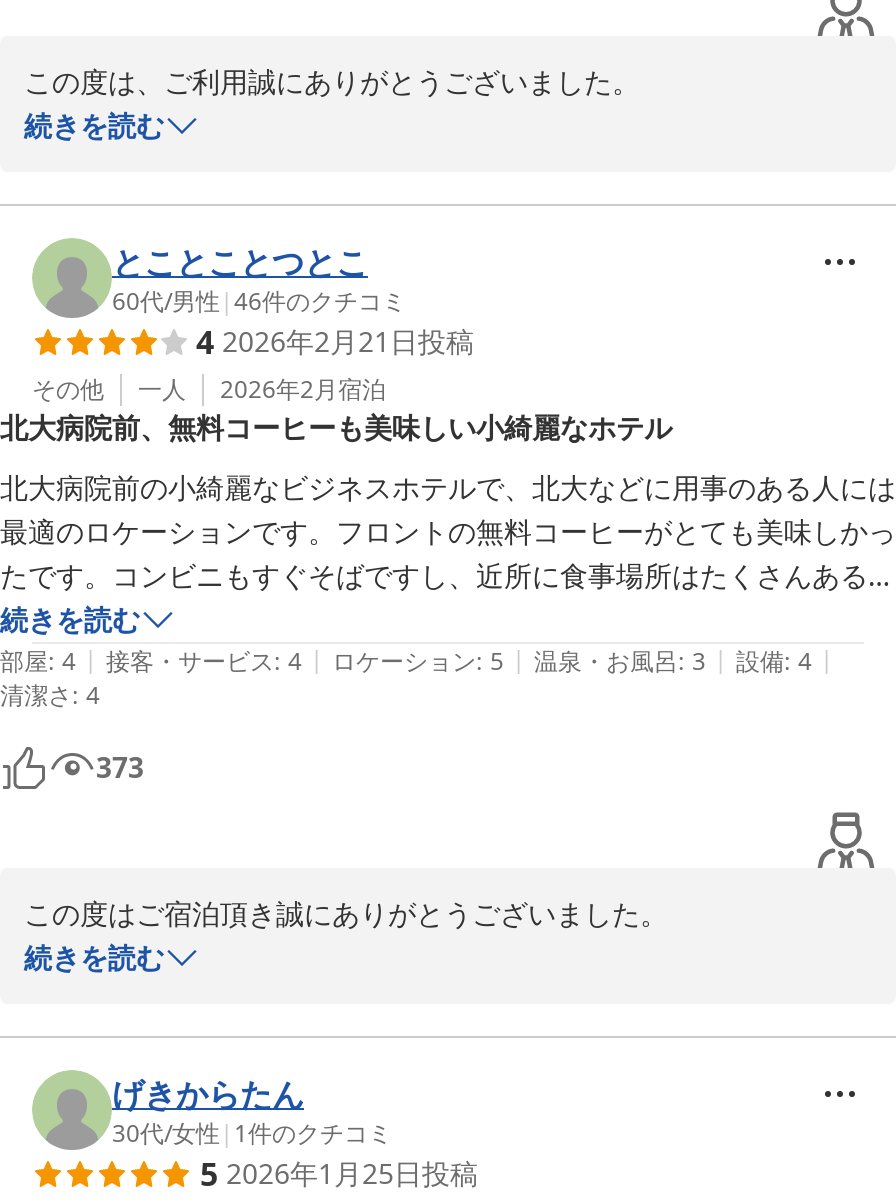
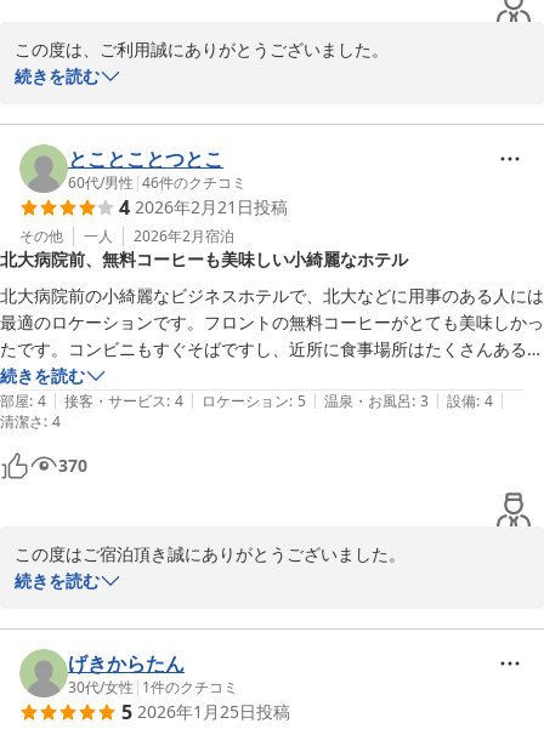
[96,748,144,786] 373 -> [58,454,87,477] 370

